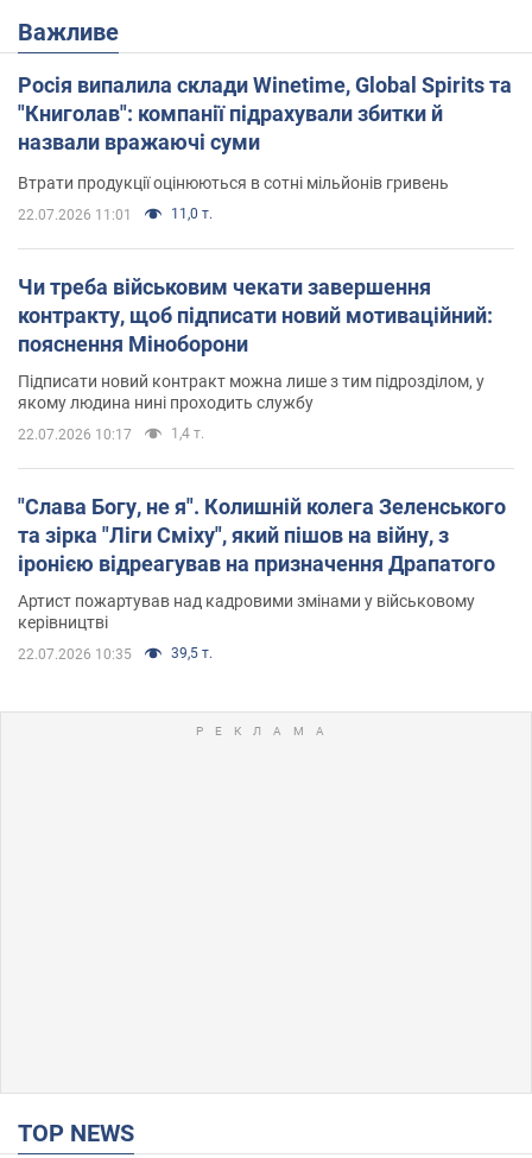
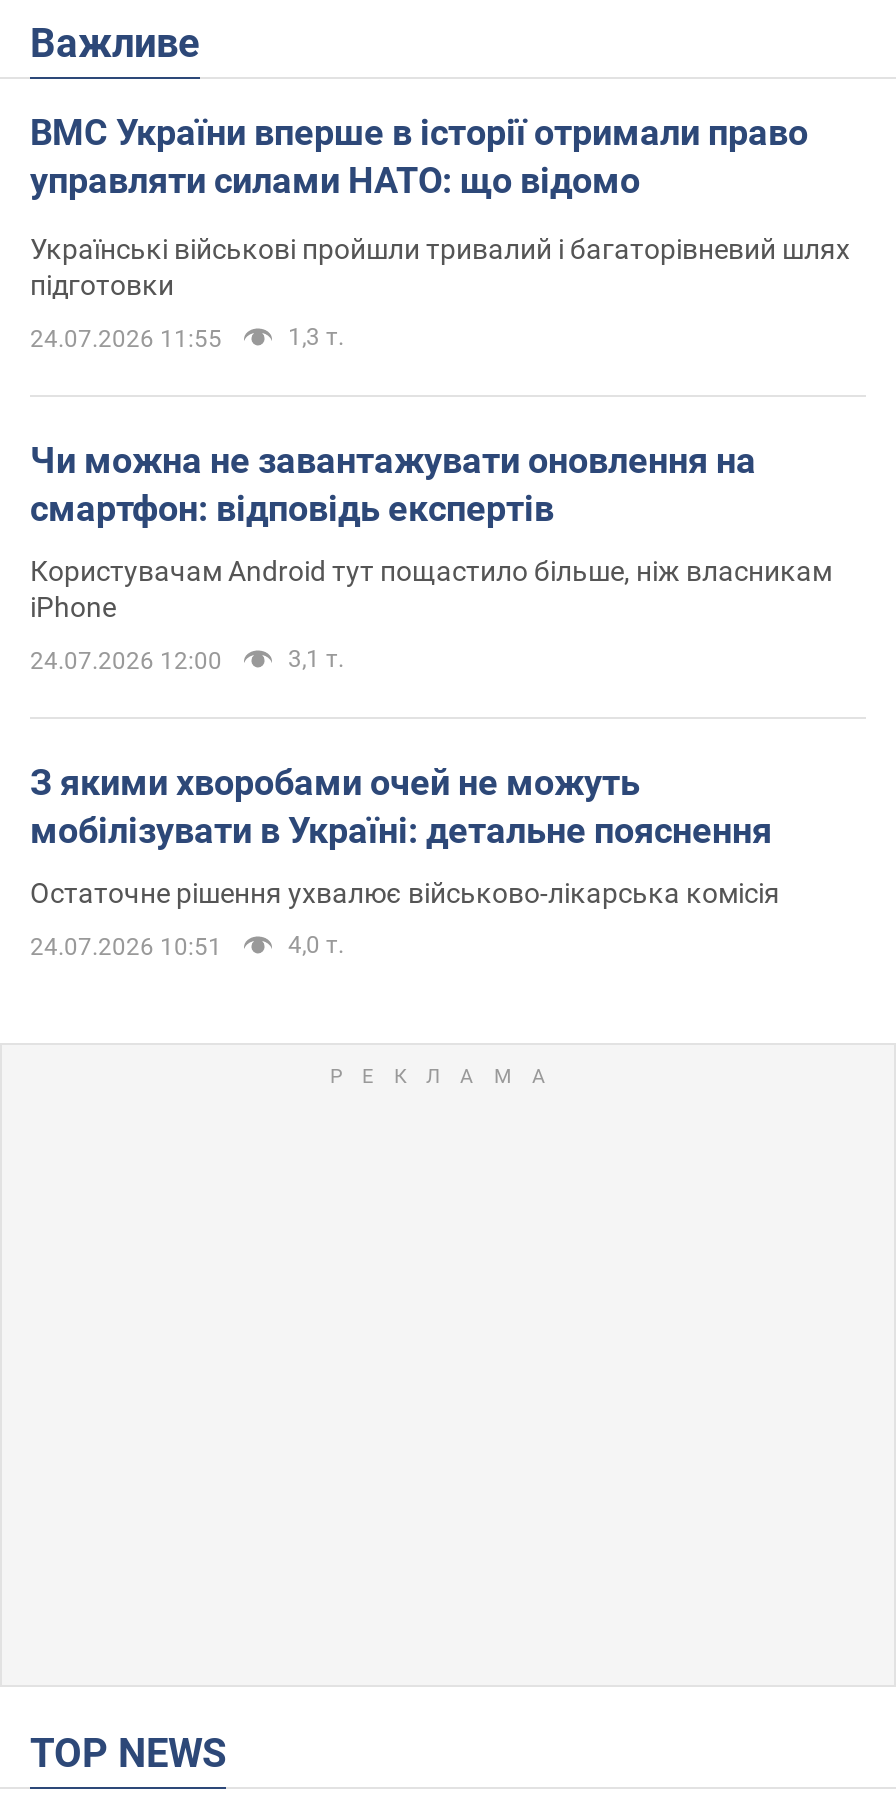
[18,72,512,154] Росія випалила склади Winetime, Global Spirits та | "Книголав": компанії підрахували збитки й | назвали вражаючі суми -> [30,110,808,200] ВМС України вперше в історії отримали право | управляти силами НАТО: що відомо
[18,173,449,192] Втрати продукції оцінюються в сотні мільйонів гривень -> [30,232,850,300] Українські військові пройшли тривалий і багаторівневий шлях | підготовки
[18,205,213,223] 22.07.2026 11:01 | 11,0 т. -> [30,322,344,352] 24.07.2026 11:55 | 1,3 т.
[18,274,493,356] Чи треба військовим чекати завершення | контракту, щоб підписати новий мотиваційний: | пояснення Міноборони -> [30,438,756,528] Чи можна не завантажувати оновлення на | смартфон: відповідь експертів
[18,371,484,412] Підписати новий контракт можна лише з тим підрозділом, у | якому людина нині проходить службу -> [30,554,832,622] Користувачам Android тут пощастило більше, ніж власникам | iPhone
[18,425,204,443] 22.07.2026 10:17 | 1,4 т. -> [30,644,344,674] 24.07.2026 12:00 | 3,1 т.
[18,494,506,576] "Слава Богу, не я". Колишній колега Зеленського | та зірка "Ліги Сміху", який пішов на війну, з | іронією відреагував на призначення Драпатого -> [30,760,772,850] З якими хворобами очей не можуть | мобілізувати в Україні: детальне пояснення
[18,591,475,631] Артист пожартував над кадровими змінами у військовому | керівництві -> [30,876,780,908] Остаточне рішення ухвалює військово-лікарська комісія
[18,645,213,662] 22.07.2026 10:35 | 39,5 т. -> [30,930,344,960] 24.07.2026 10:51 | 4,0 т.

